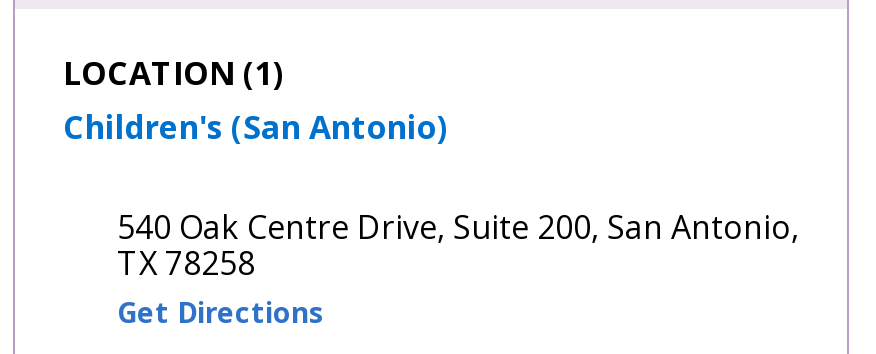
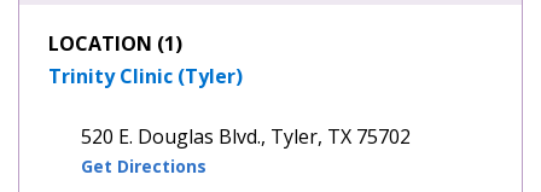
[63,105,449,149] Children's (San Antonio) -> [48,63,243,89] Trinity Clinic (Tyler)
[117,205,799,285] 540 Oak Centre Drive, Suite 200, San Antonio, | TX 78258 -> [81,123,411,150] 520 E. Douglas Blvd., Tyler, TX 75702

